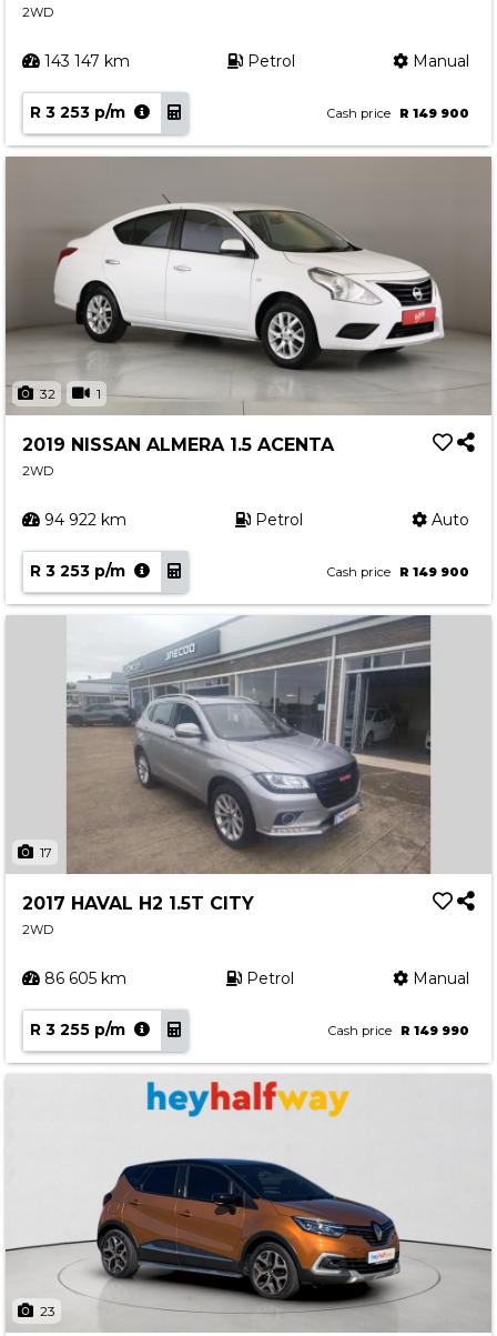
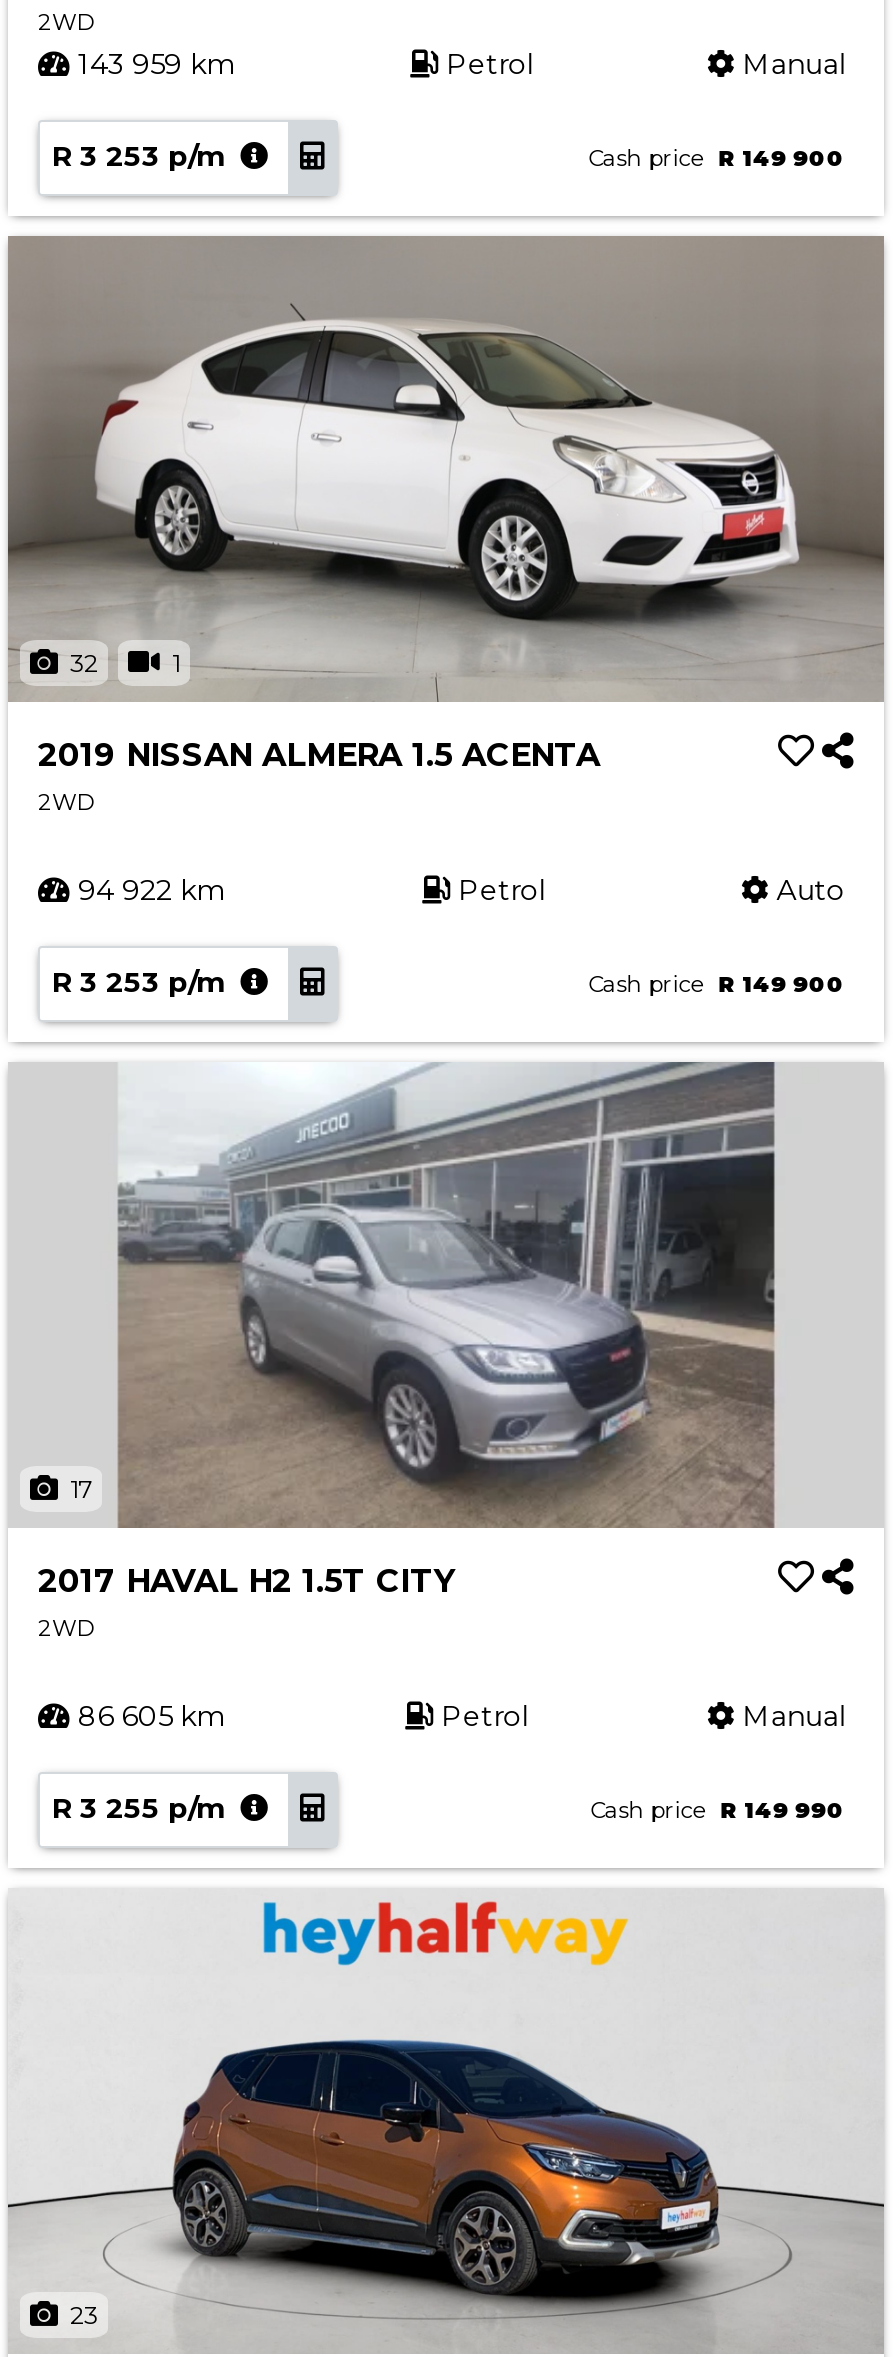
[40,51,130,71] 143 147 km -> [70,46,236,82] 143 959 km

